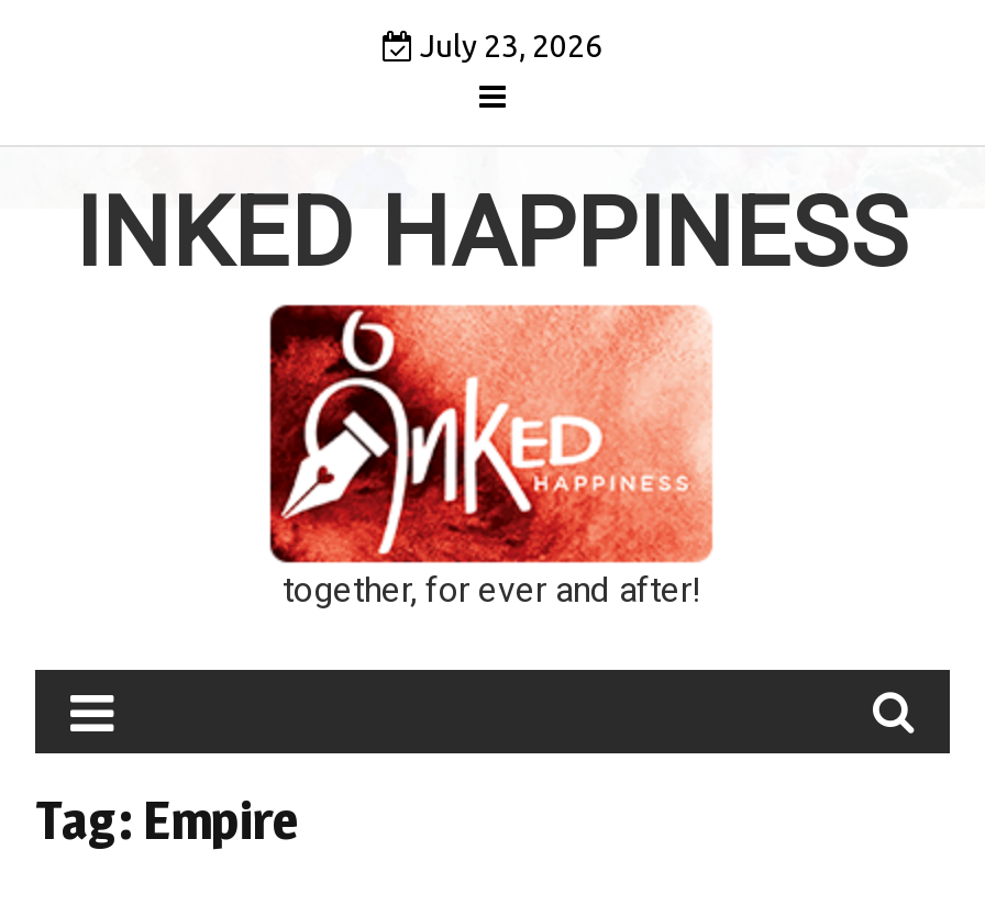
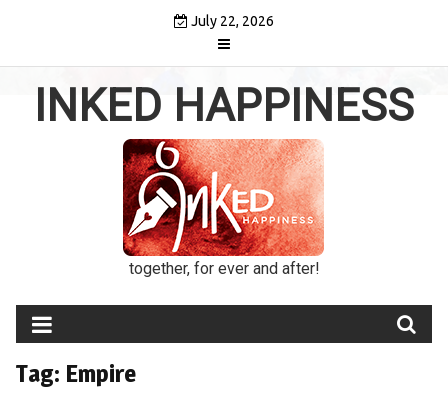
[413,29,602,64] July 23, 2026 -> [188,13,274,29] July 22, 2026

